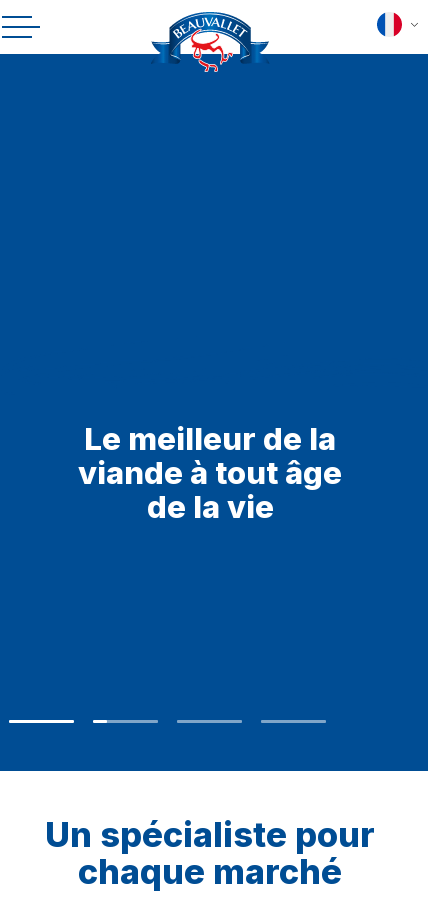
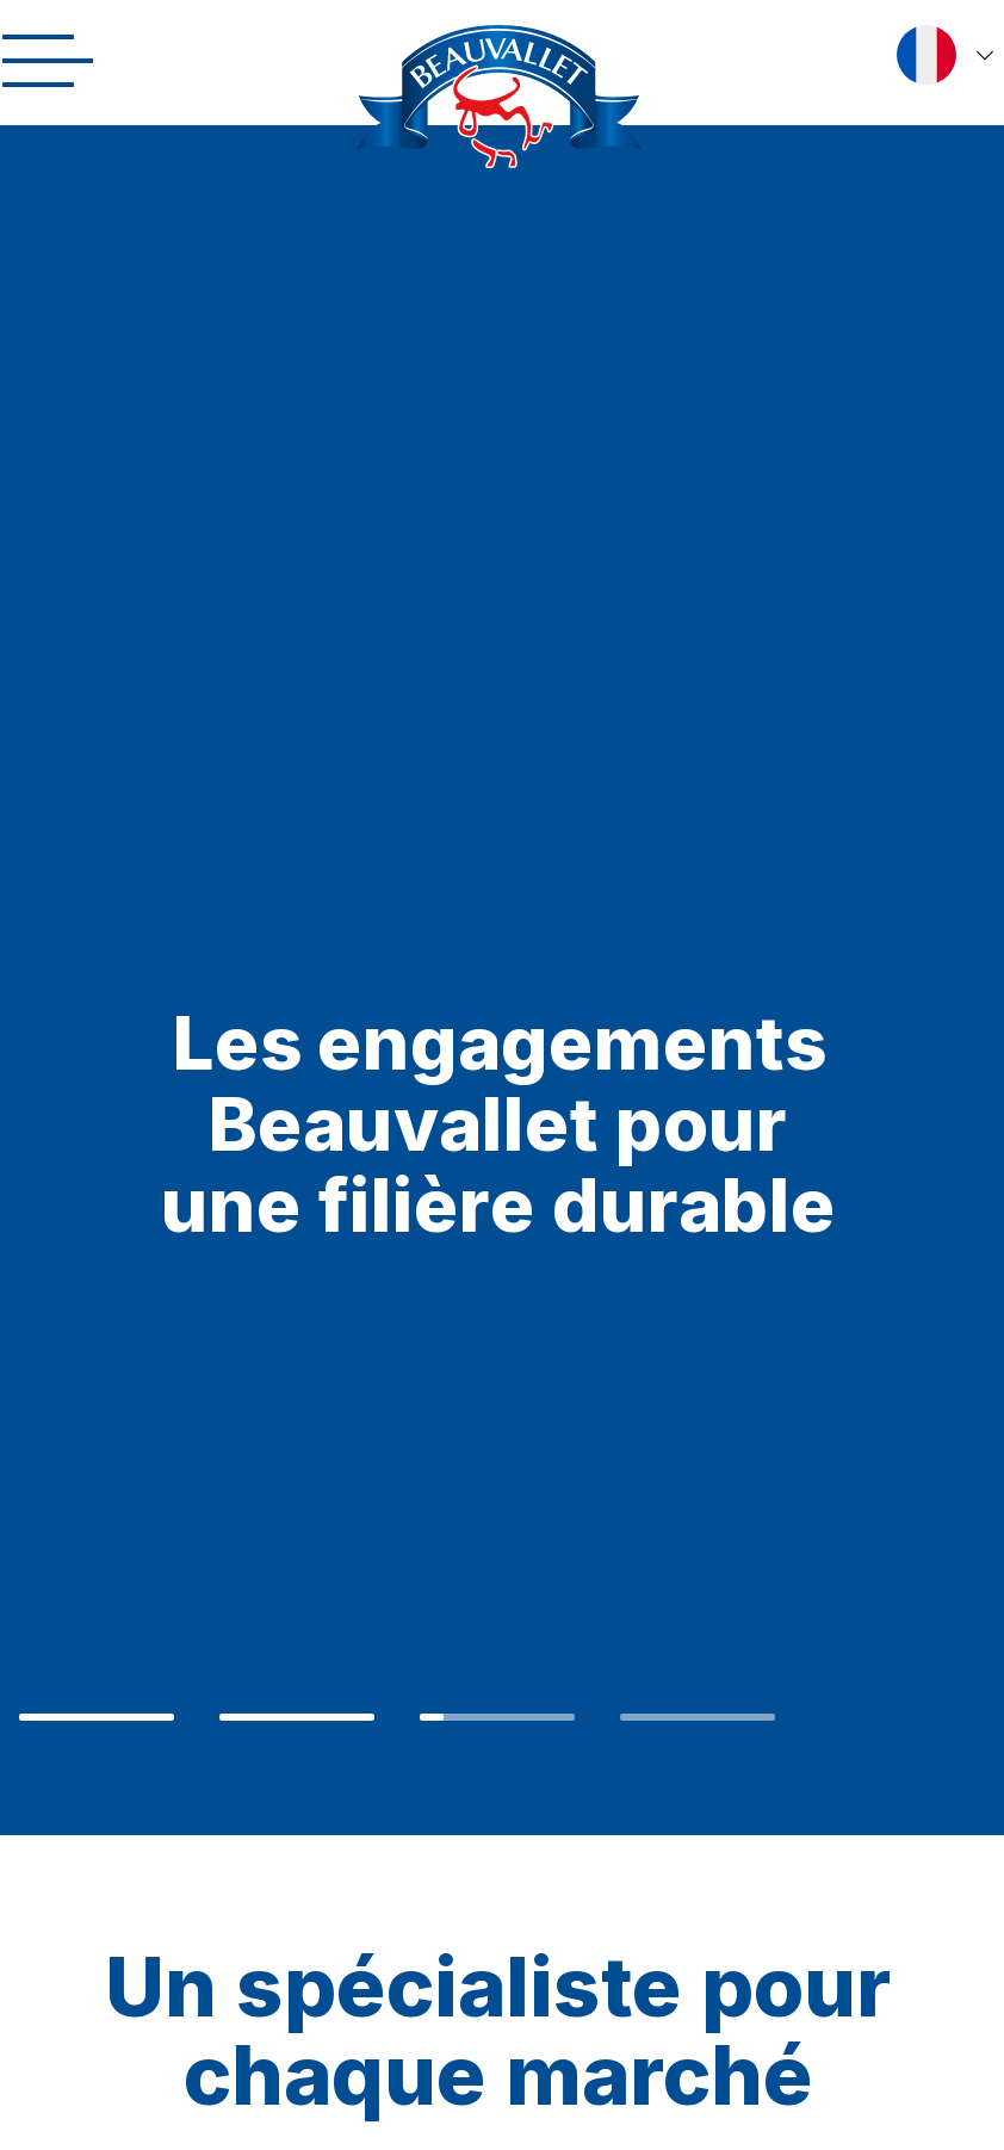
[78,420,342,525] Le meilleur de la | viande à tout âge | de la vie -> [161,999,836,1249] Les engagements | Beauvallet pour | une filière durable

